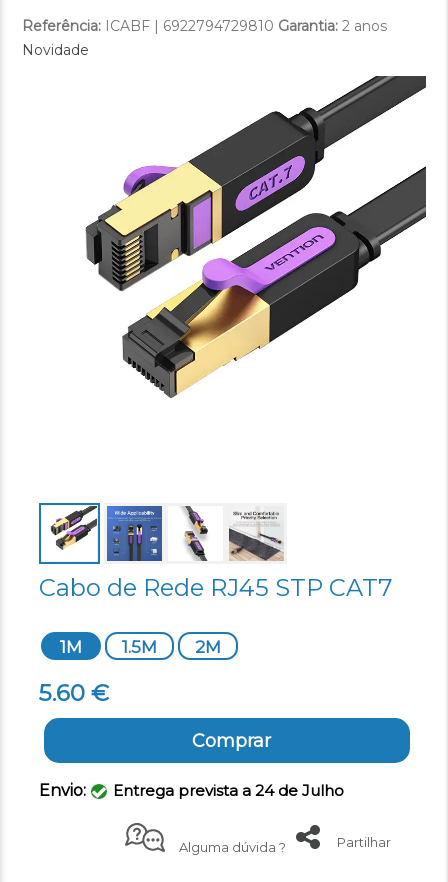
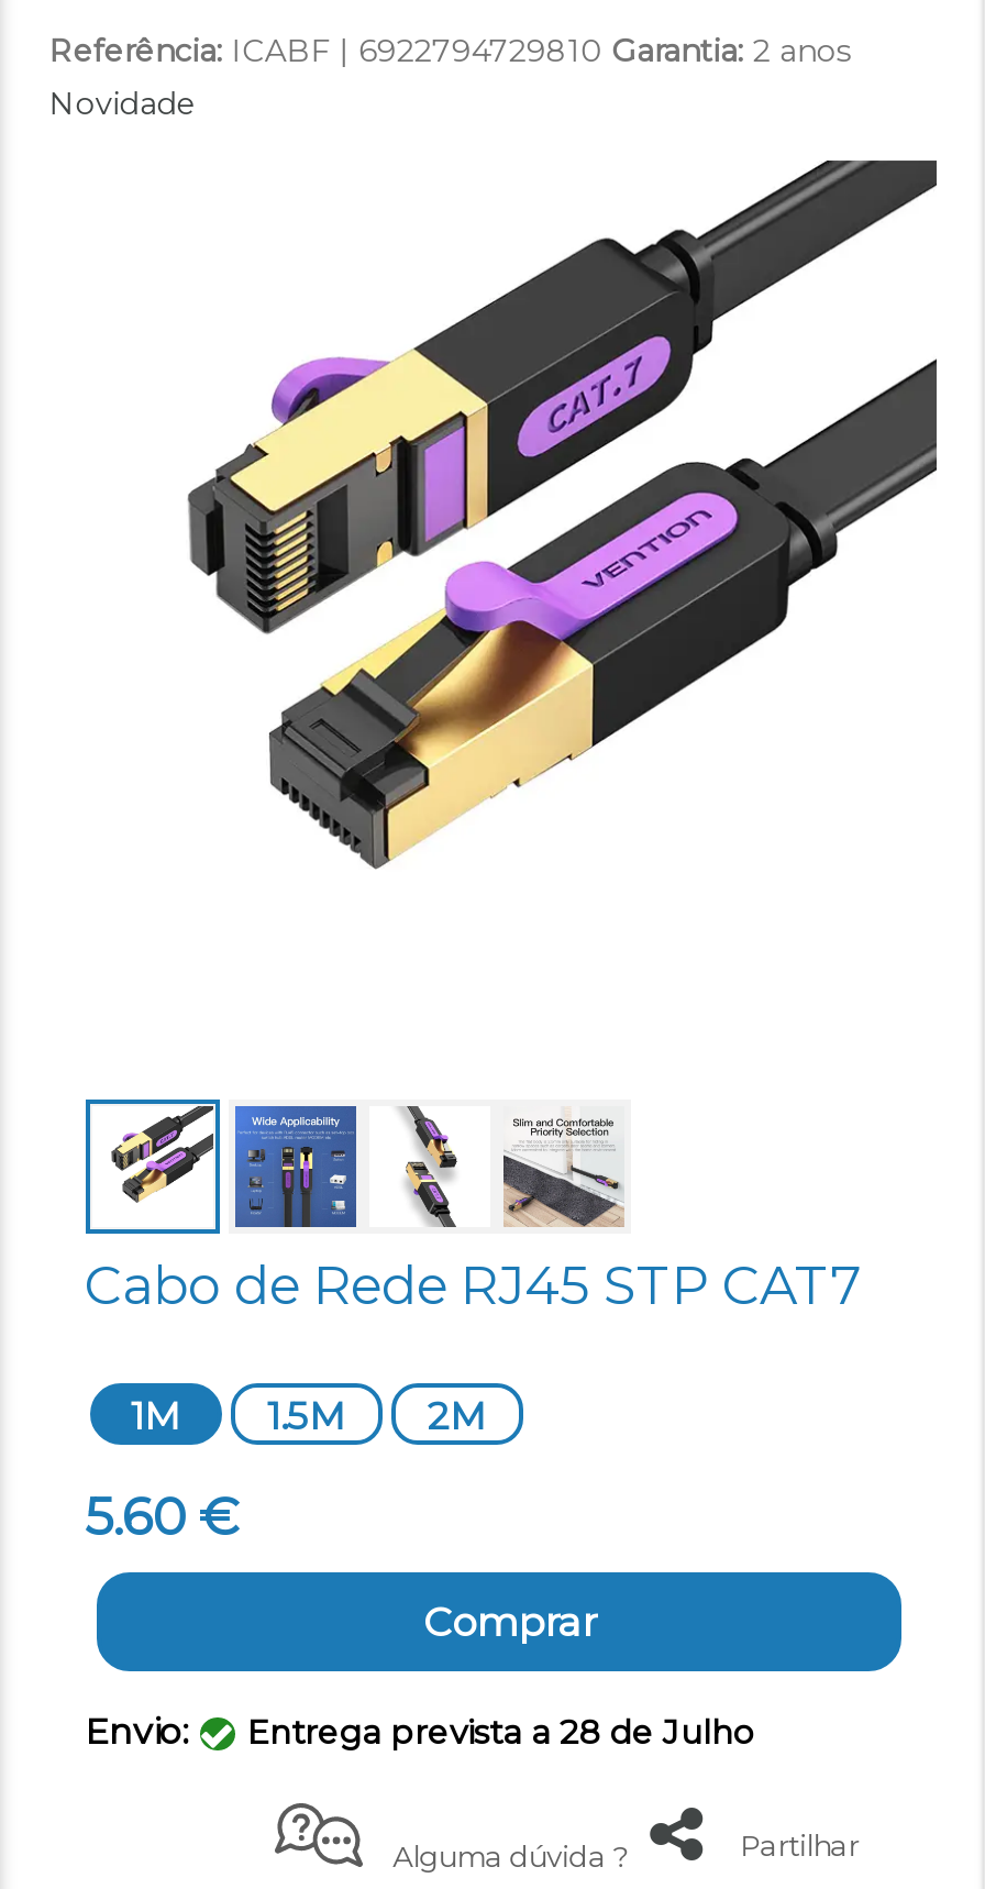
[112,781,343,800] Entrega prevista a 24 de Julho -> [247,1711,755,1753] Entrega prevista a 28 de Julho

